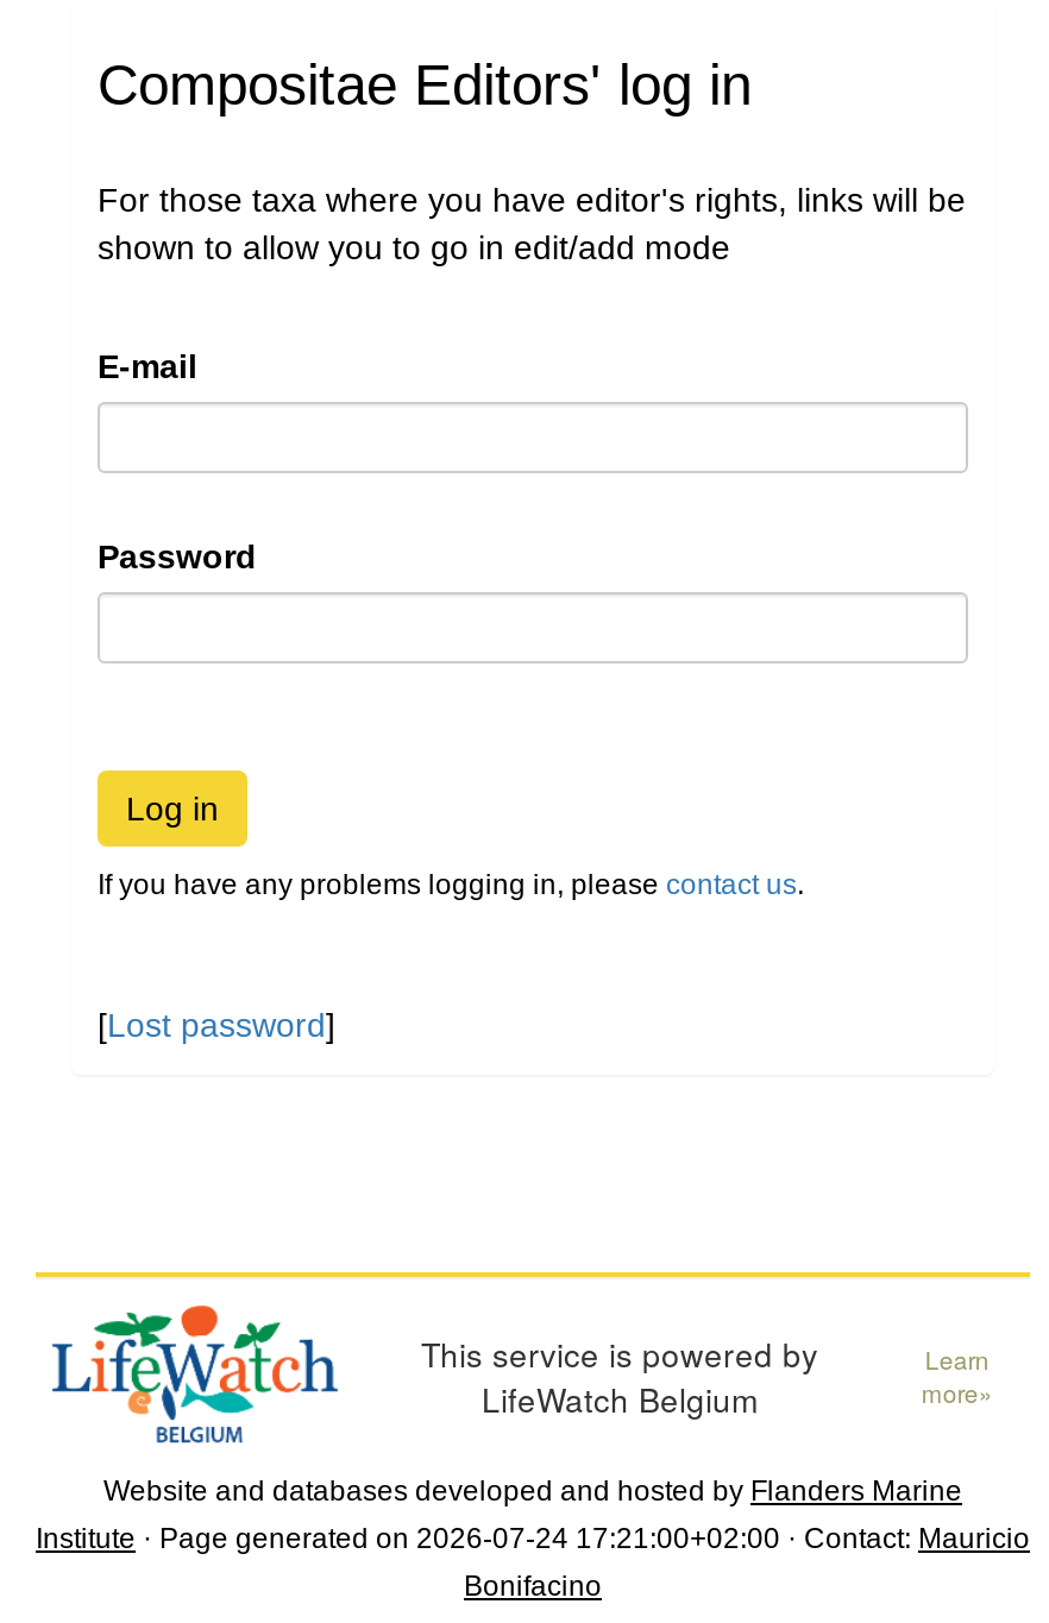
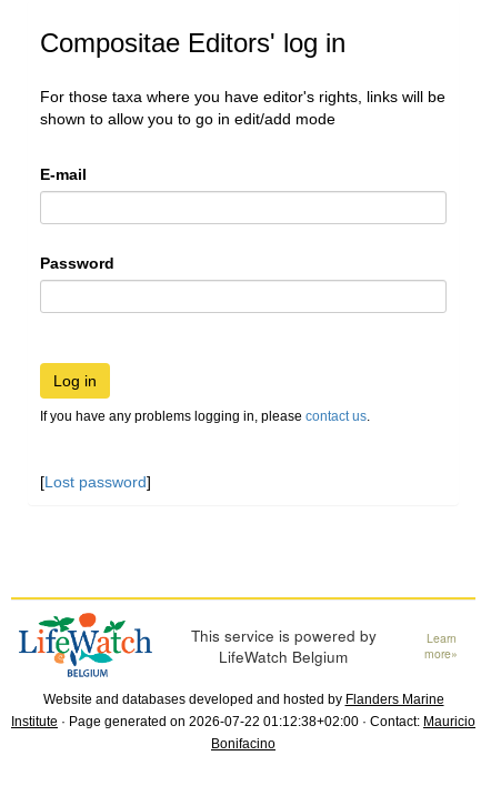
[36,1522,1030,1555] Institute · Page generated on 2026-07-24 17:21:00+02:00 · Contact: Mauricio -> [11,714,475,729] Institute · Page generated on 2026-07-22 01:12:38+02:00 · Contact: Mauricio

